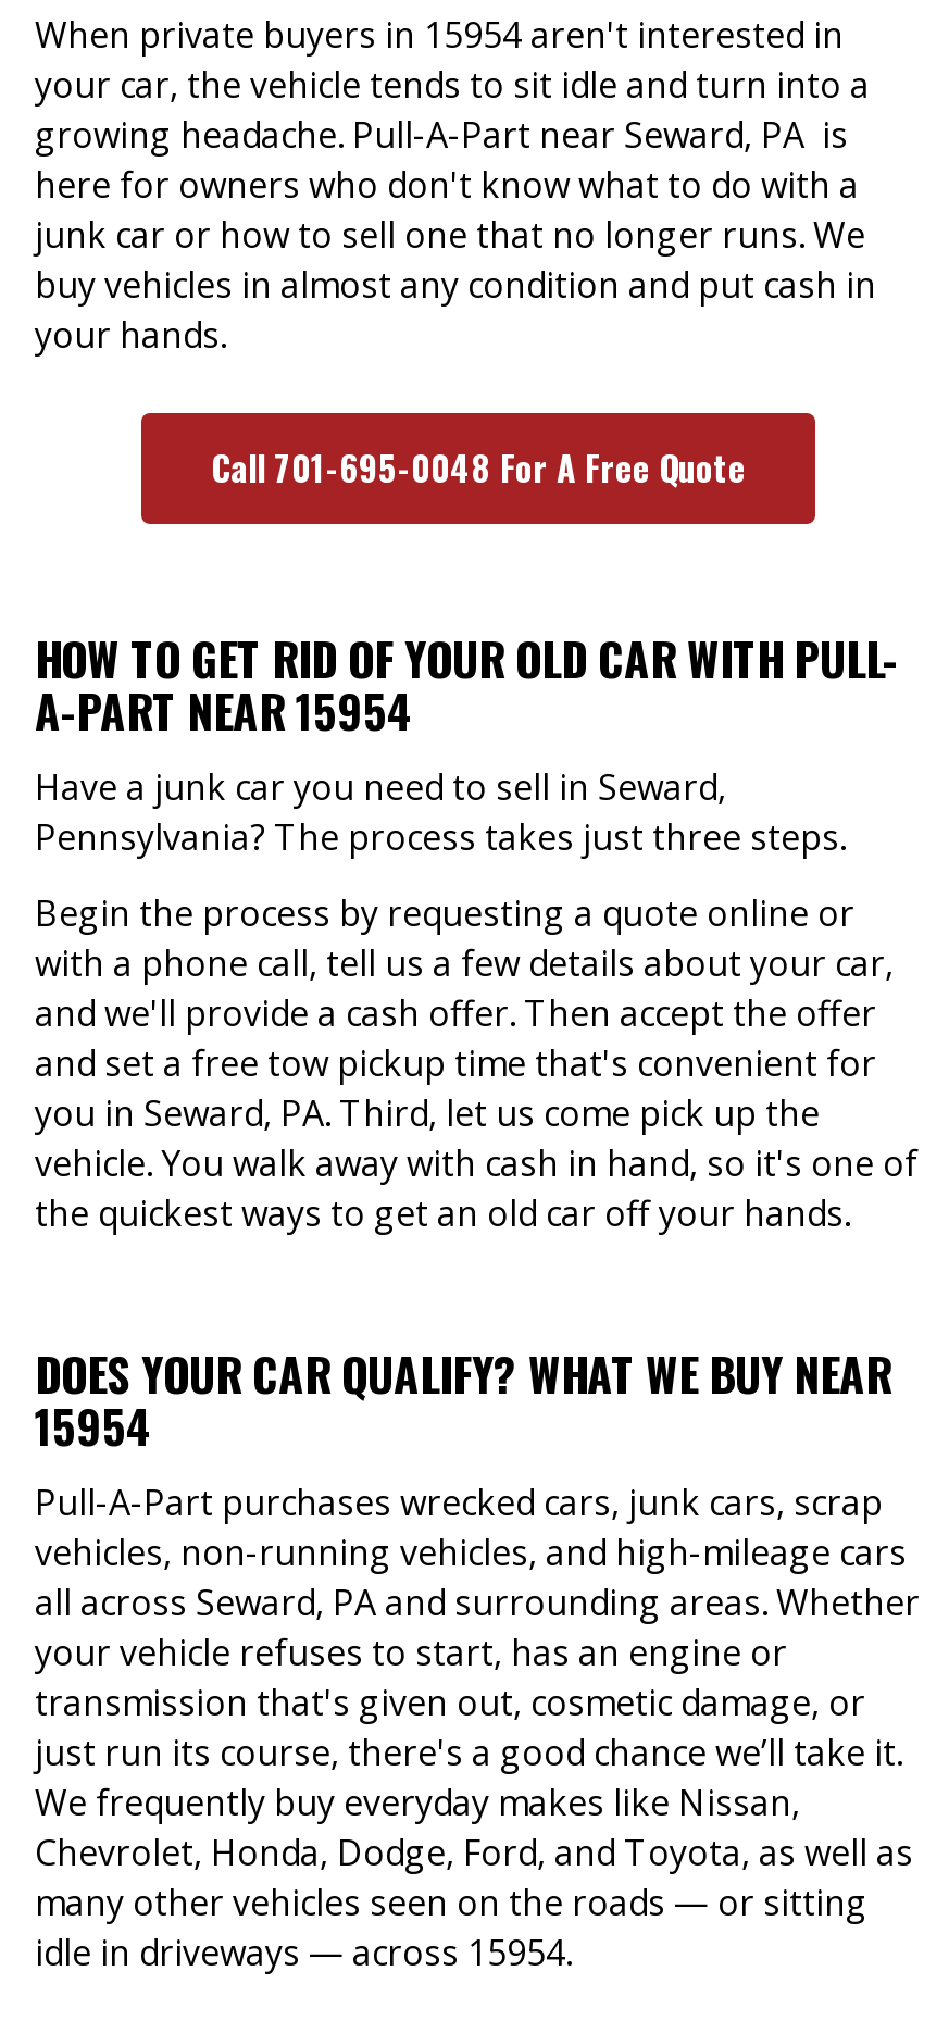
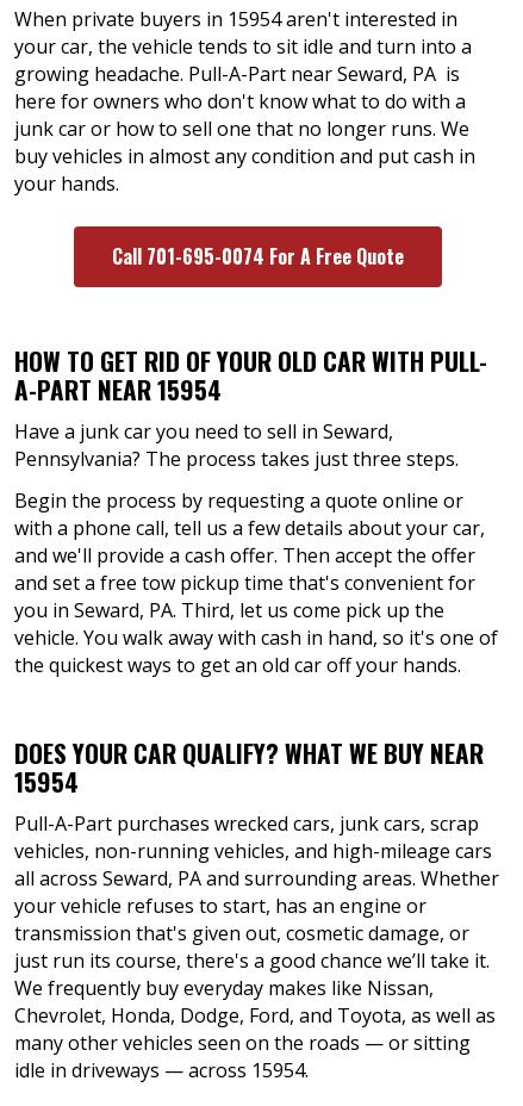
[211,441,746,494] Call 701-695-0048 For A Free Quote -> [111,242,403,271] Call 701-695-0074 For A Free Quote

